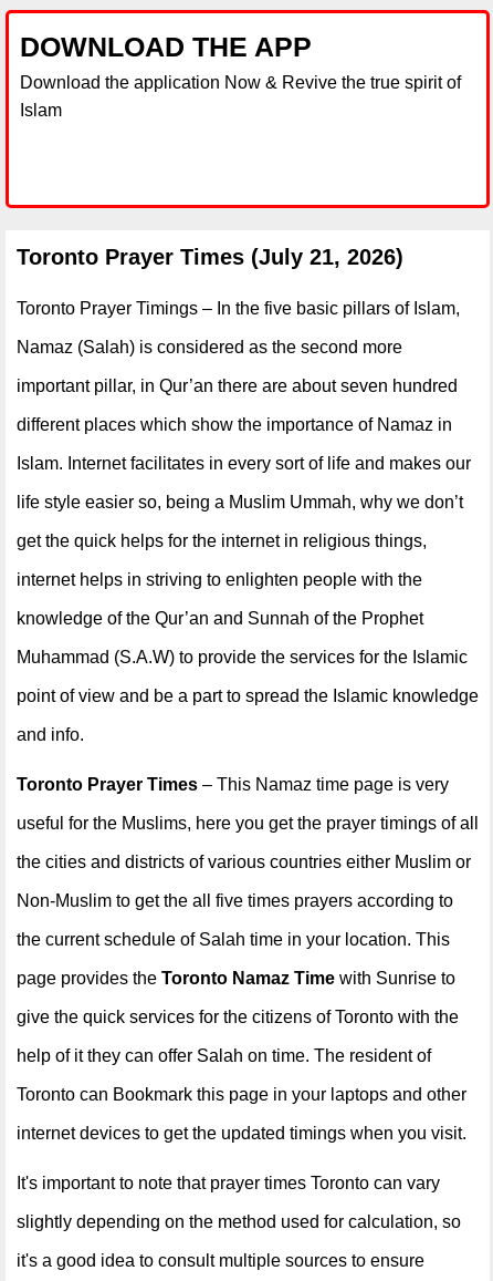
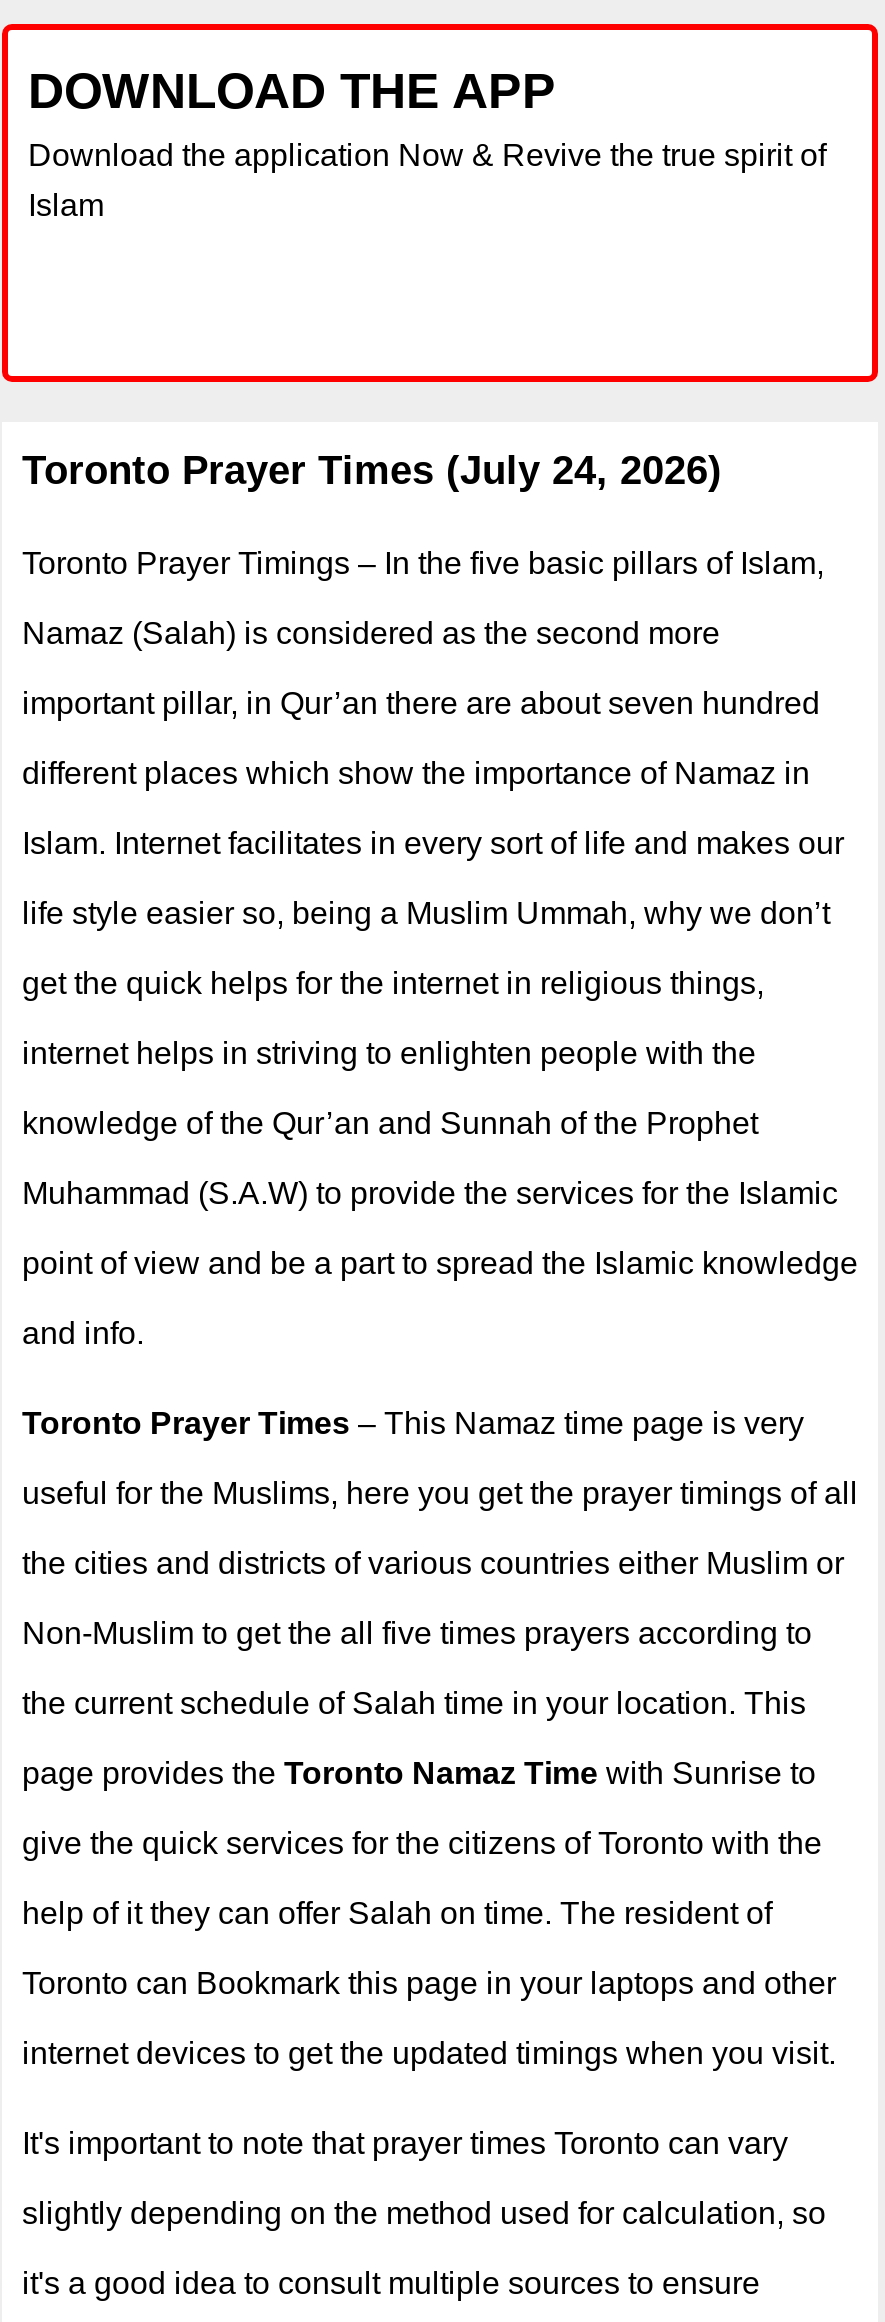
[17,245,403,269] Toronto Prayer Times (July 21, 2026) -> [22,448,722,492] Toronto Prayer Times (July 24, 2026)

